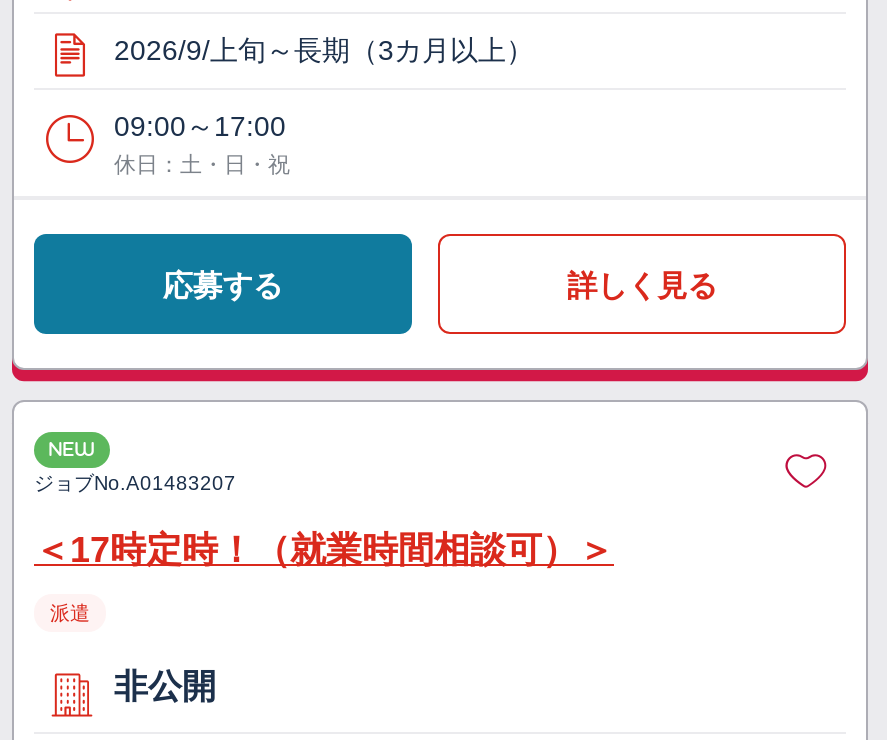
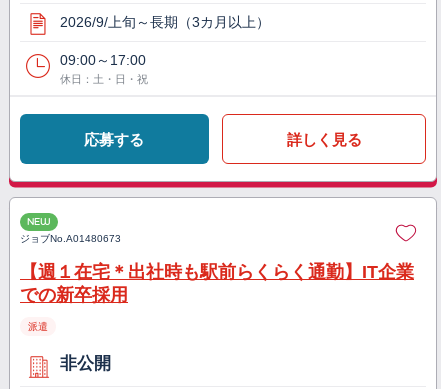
[34,473,236,495] ジョブNo. A01483207 -> [20,233,121,244] ジョブNo. A01480673
[34,531,614,571] ＜17時定時！（就業時間相談可）＞ -> [20,262,414,305] 【週１在宅＊出社時も駅前らくらく通勤】IT企業 | での新卒採用

